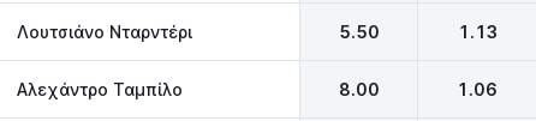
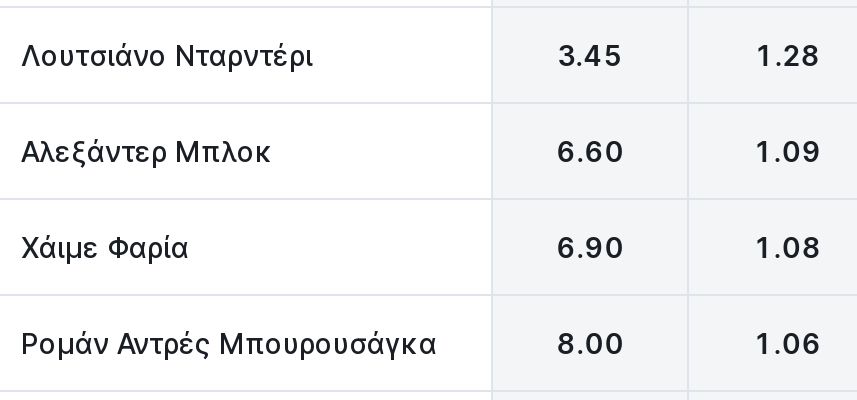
[17,21,497,99] 5.50 | 1.13 | Αλεχάντρο Ταμπίλο -> [21,37,821,359] 3.45 | 1.28 | Αλεξάντερ Μπλοκ | 6.60 | 1.09 | Χάιμε Φαρία | 6.90 | 1.08 | Ρομάν Αντρές Μπουρουσάγκα

